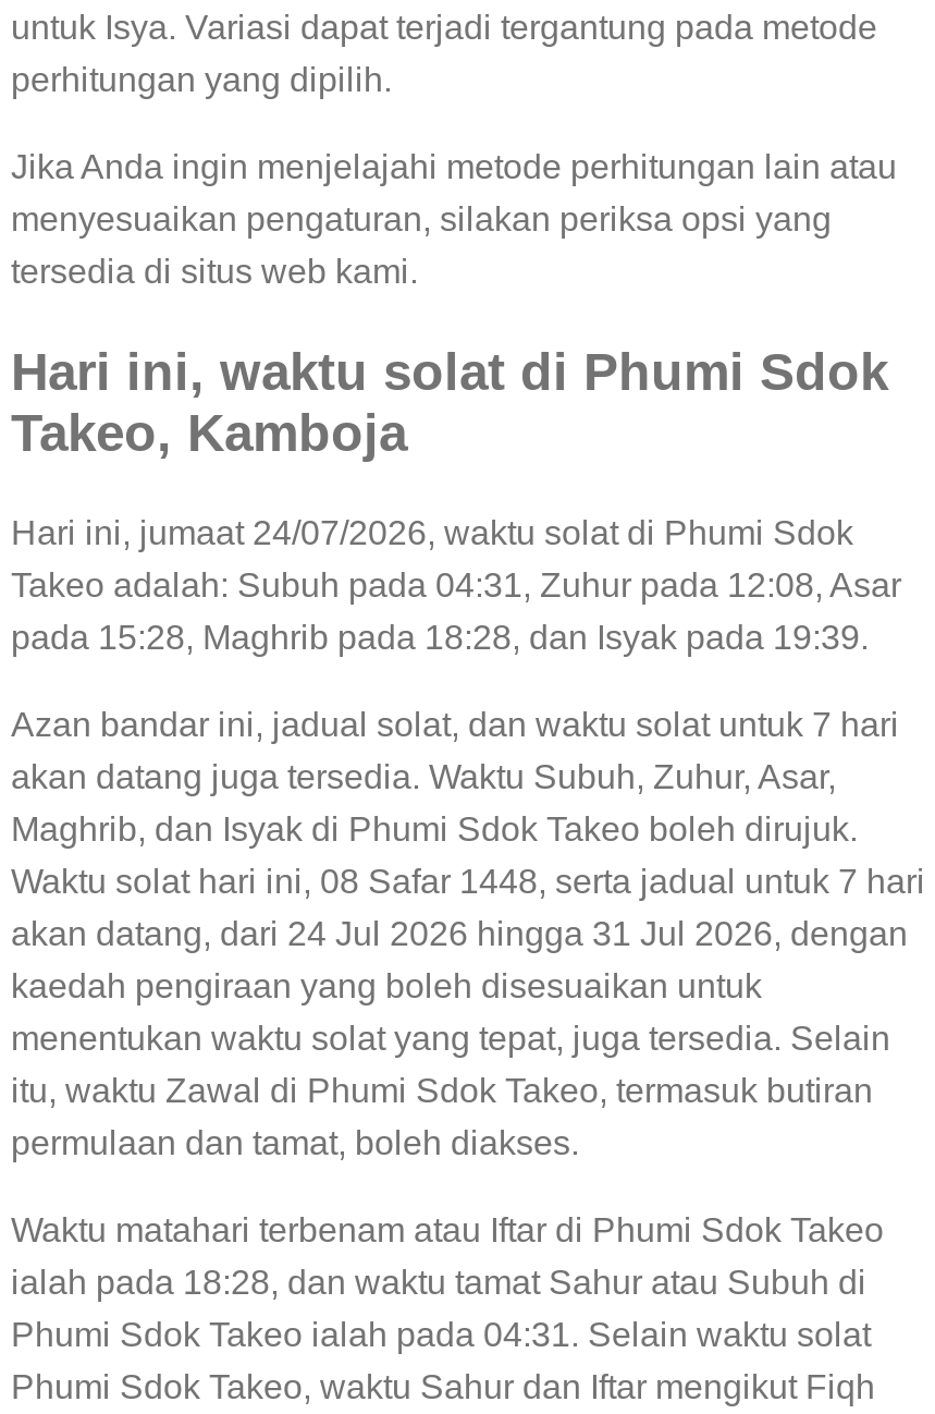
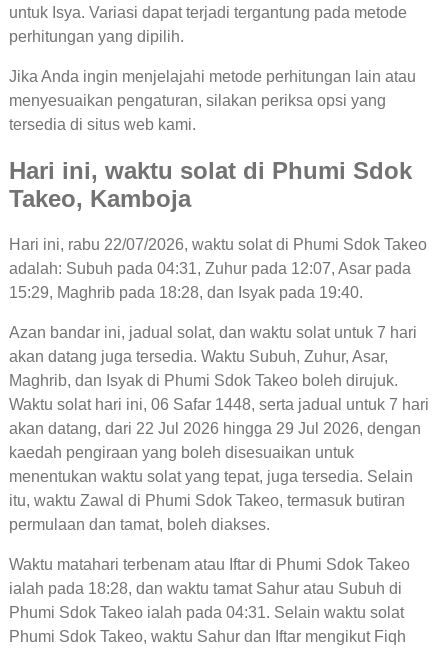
[11,515,901,656] Hari ini, jumaat 24/07/2026, waktu solat di Phumi Sdok | Takeo adalah: Subuh pada 04:31, Zuhur pada 12:08, Asar | pada 15:28, Maghrib pada 18:28, dan Isyak pada 19:39. -> [9,236,427,301] Hari ini, rabu 22/07/2026, waktu solat di Phumi Sdok Takeo | adalah: Subuh pada 04:31, Zuhur pada 12:07, Asar pada | 15:29, Maghrib pada 18:28, dan Isyak pada 19:40.
[11,863,925,900] Waktu solat hari ini, 08 Safar 1448, serta jadual untuk 7 hari -> [9,396,429,413] Waktu solat hari ini, 06 Safar 1448, serta jadual untuk 7 hari
[11,916,908,953] akan datang, dari 24 Jul 2026 hingga 31 Jul 2026, dengan -> [9,420,421,437] akan datang, dari 22 Jul 2026 hingga 29 Jul 2026, dengan

